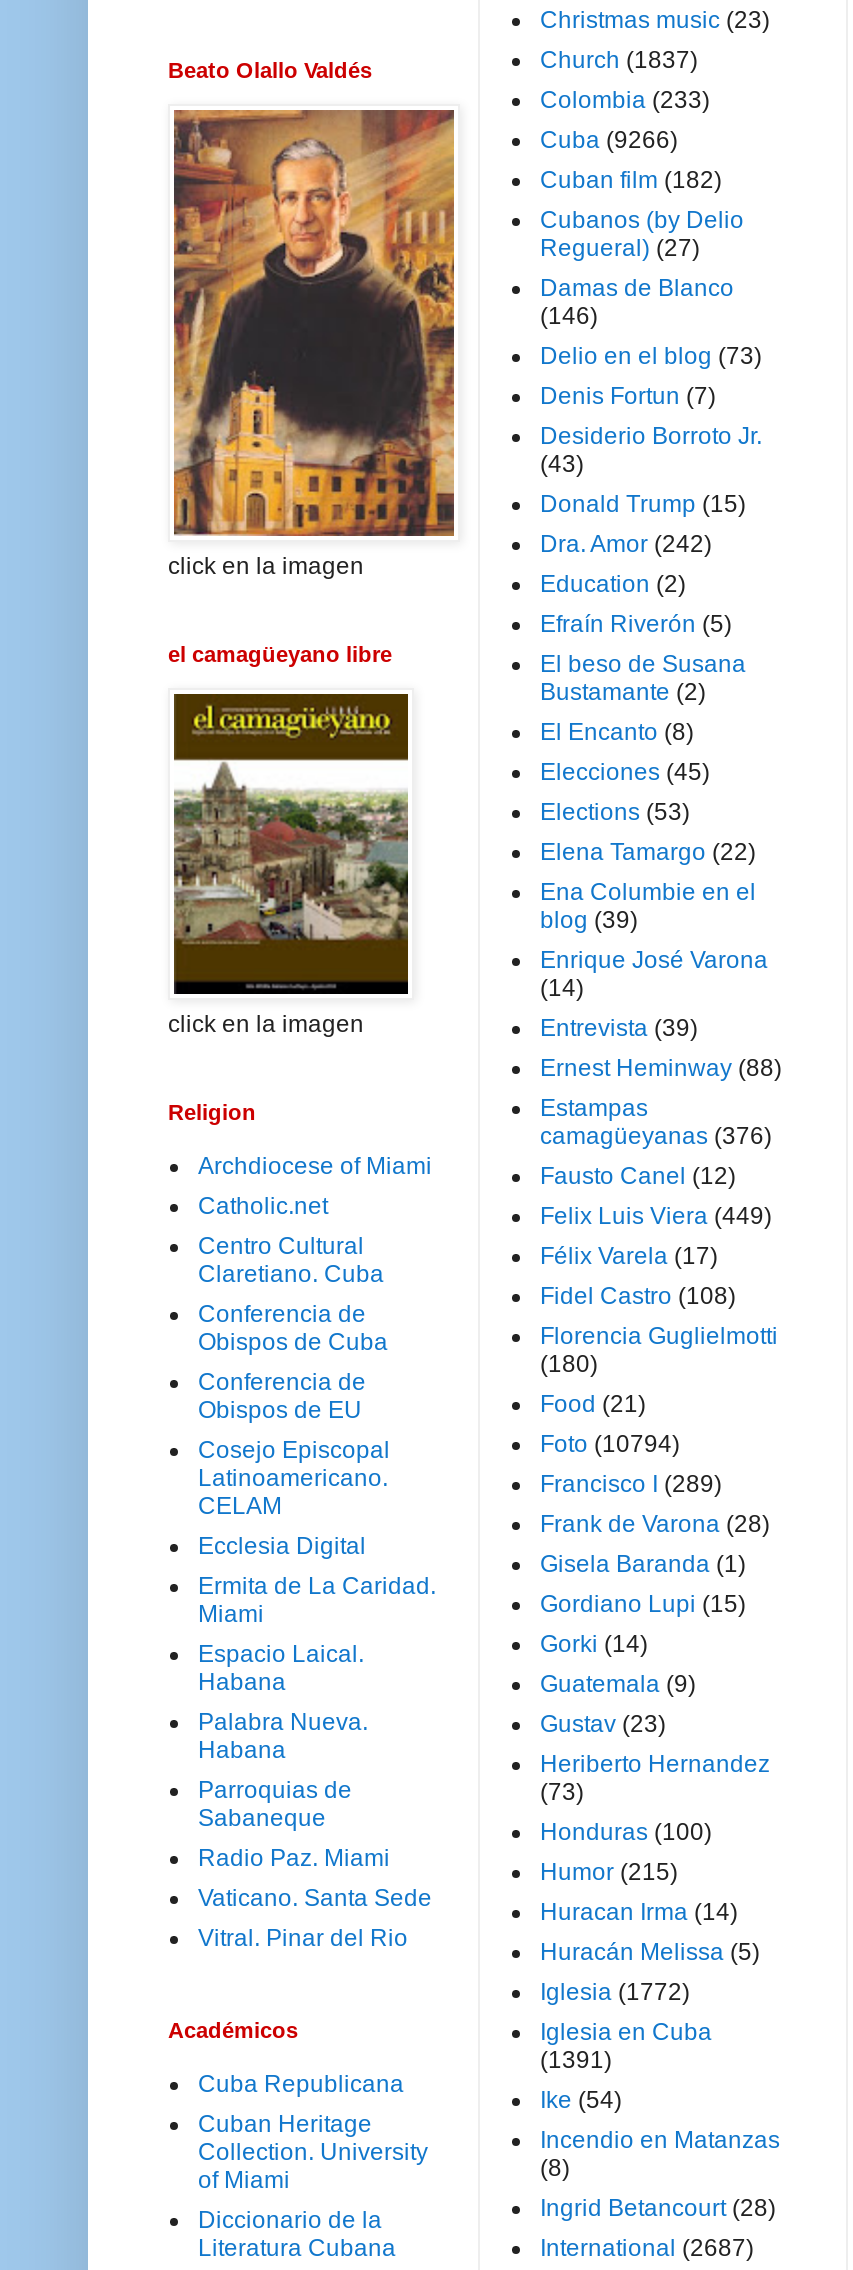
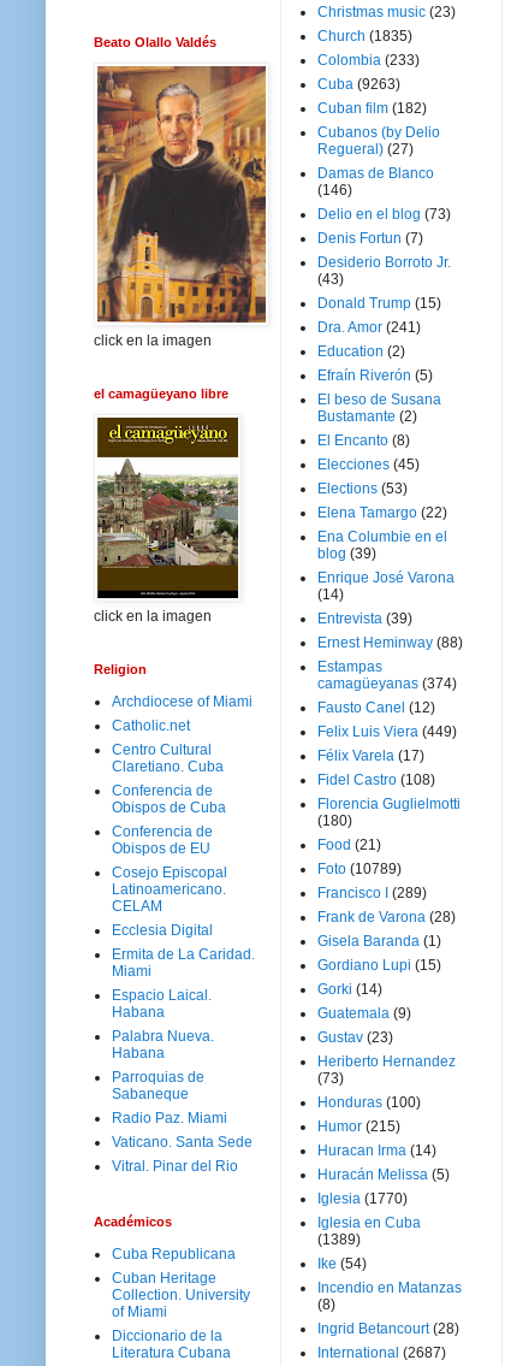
[540,46,698,74] Church (1837) -> [317,28,412,45] Church (1835)
[540,126,678,154] Cuba (9266) -> [317,76,400,93] Cuba (9263)
[540,530,712,558] Dra. Amor (242) -> [317,319,421,336] Dra. Amor (241)
[540,1122,772,1150] camagüeyanas (376) -> [317,675,457,692] camagüeyanas (374)
[540,1430,680,1458] Foto (10794) -> [317,861,402,877] Foto (10789)
[540,1978,690,2006] Iglesia (1772) -> [317,1190,408,1207] Iglesia (1770)
[540,2046,612,2074] (1391) -> [317,1231,361,1248] (1389)

